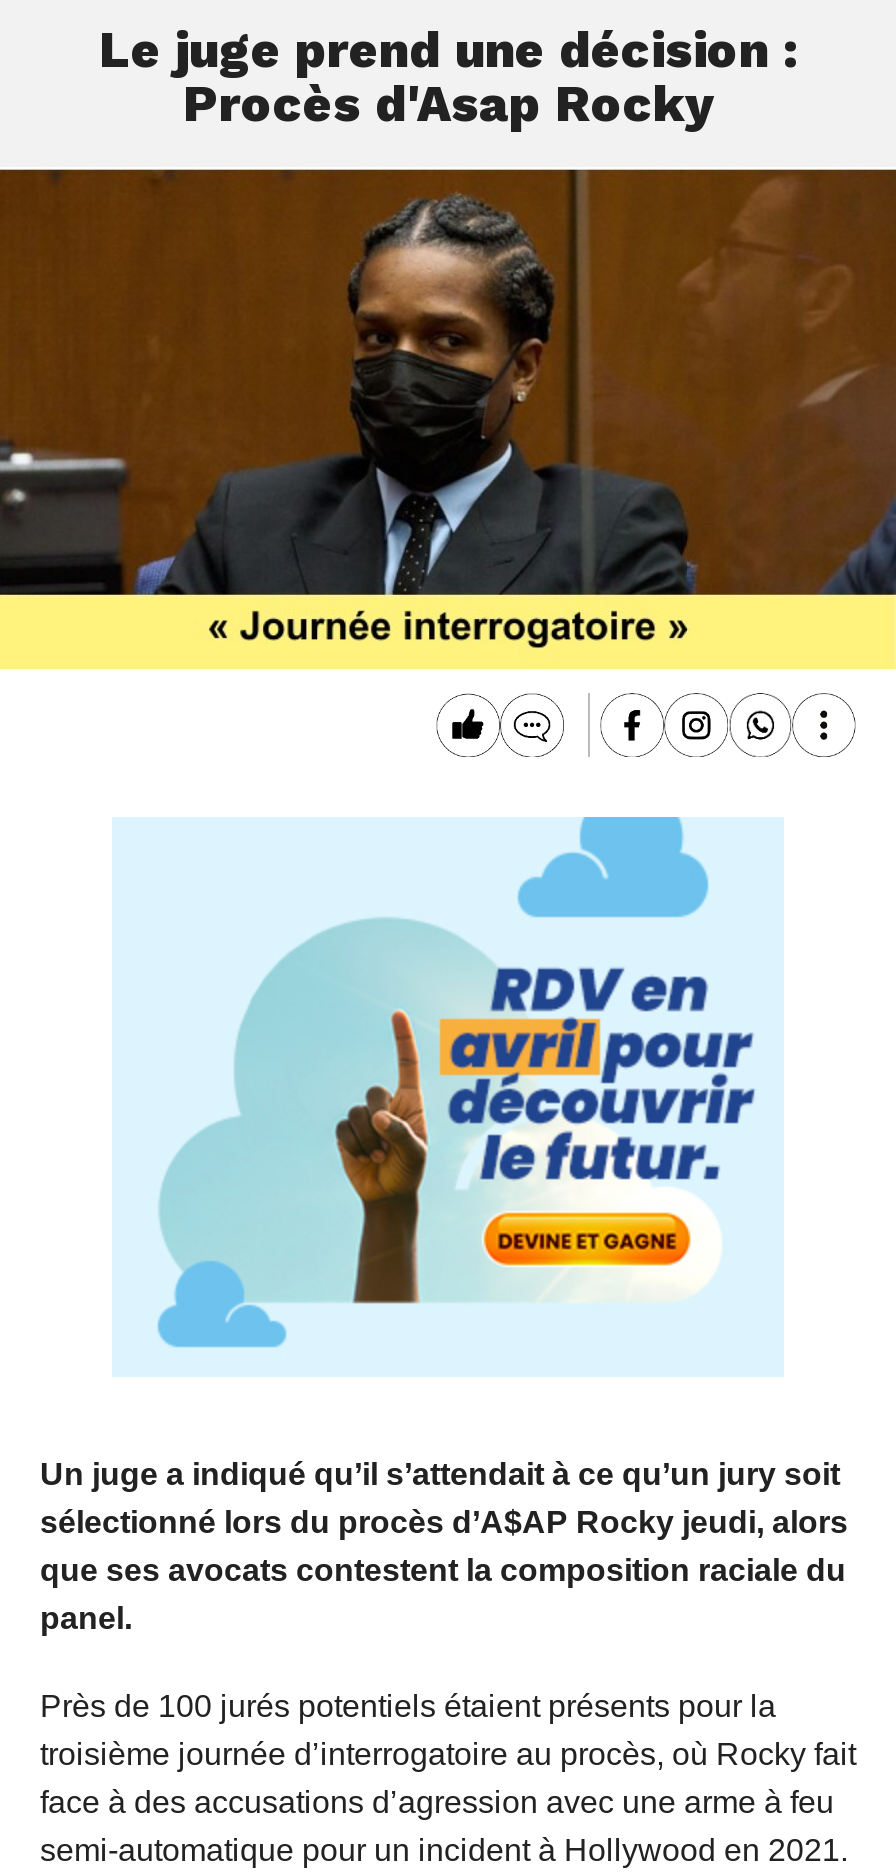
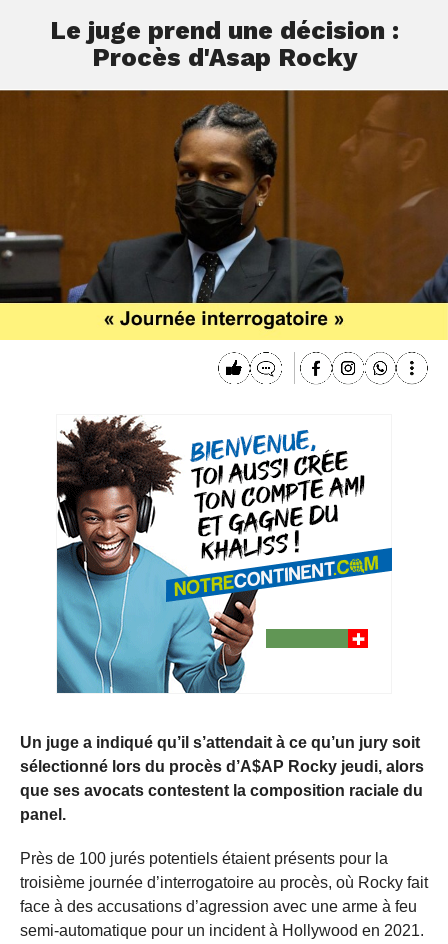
[114,815,784,1375] [image] -> [56,414,393,694] [image]

